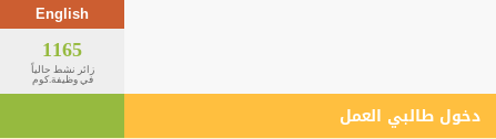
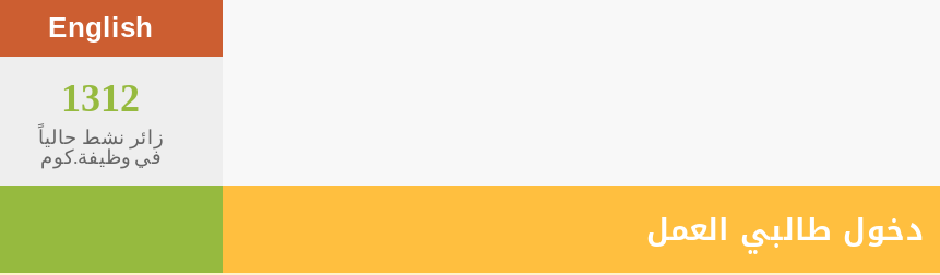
[42,39,82,61] 1165 -> [61,76,140,120] 1312

